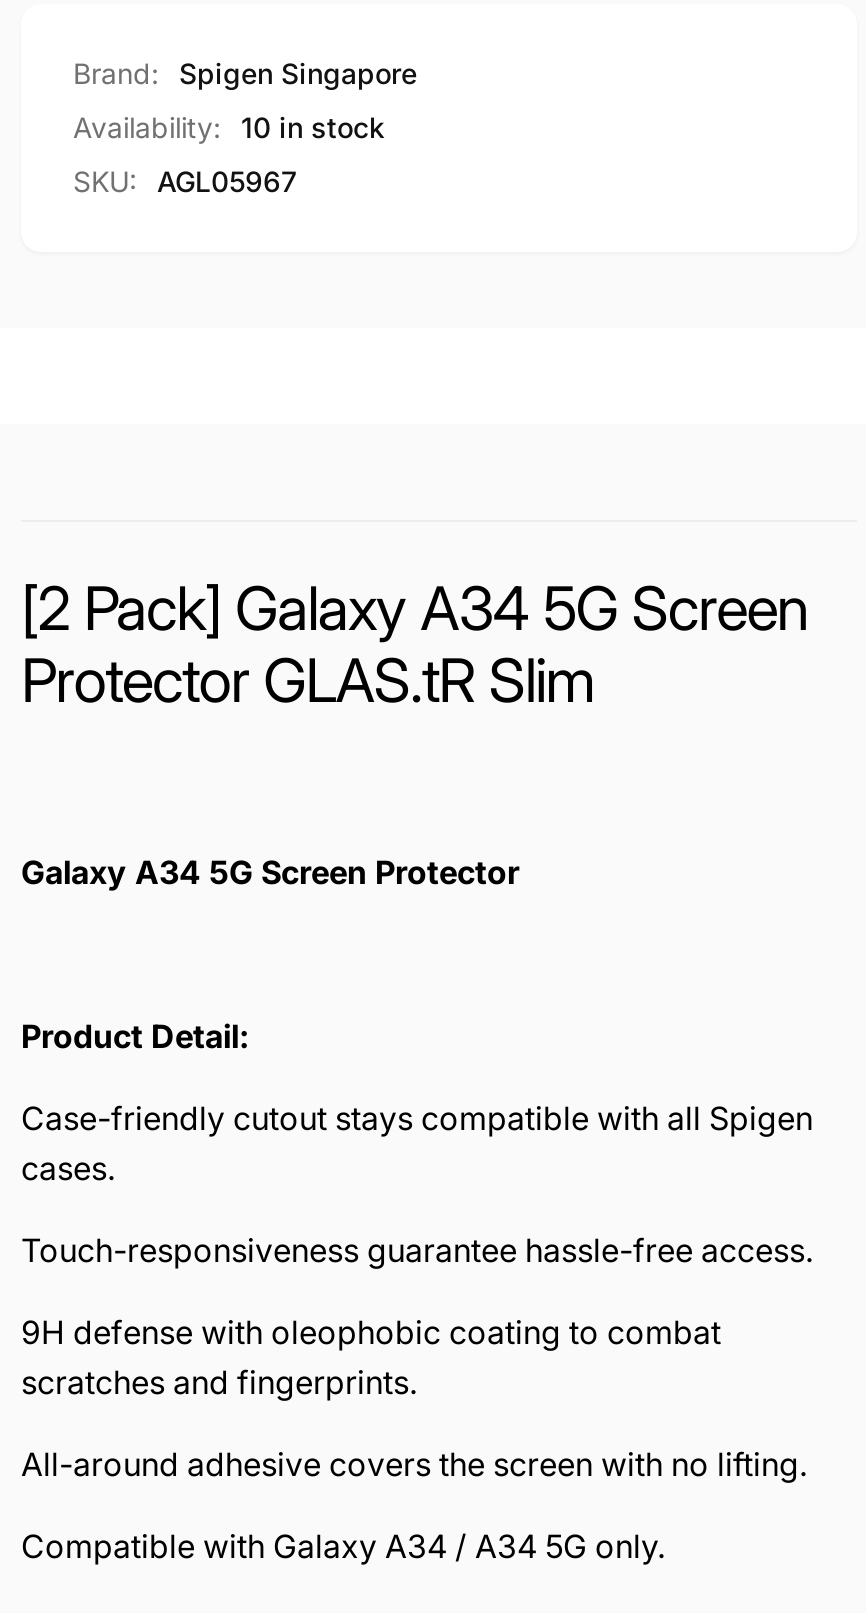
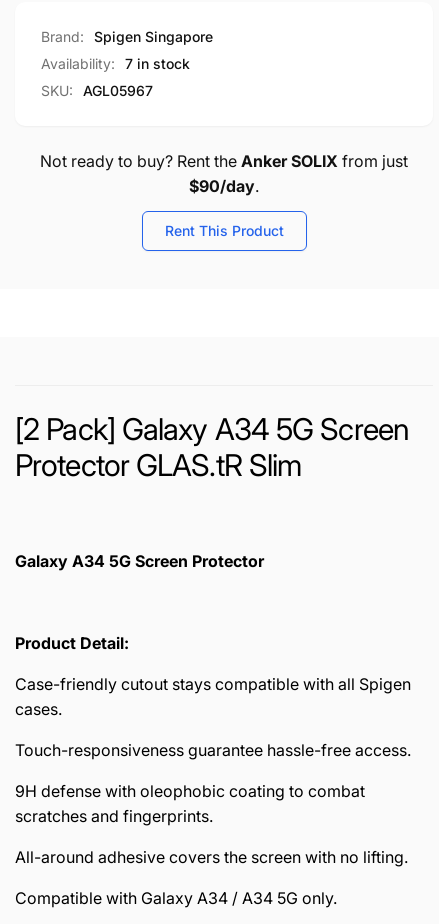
[73,110,385,144] Availability: 10 in stock -> [41,55,190,72] Availability: 7 in stock
none -> [40,151,408,239] Not ready to buy? Rent the Anker SOLIX from just | $90/day. | Rent This Product

